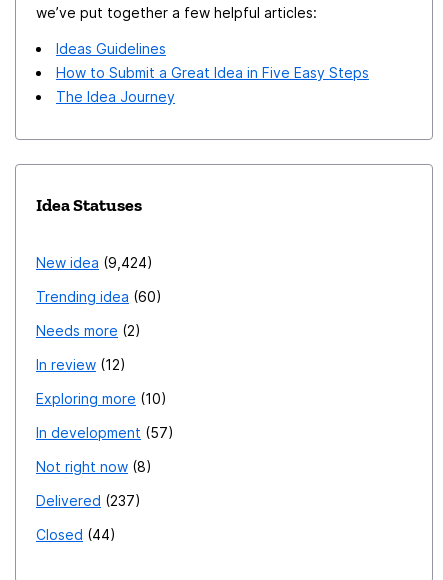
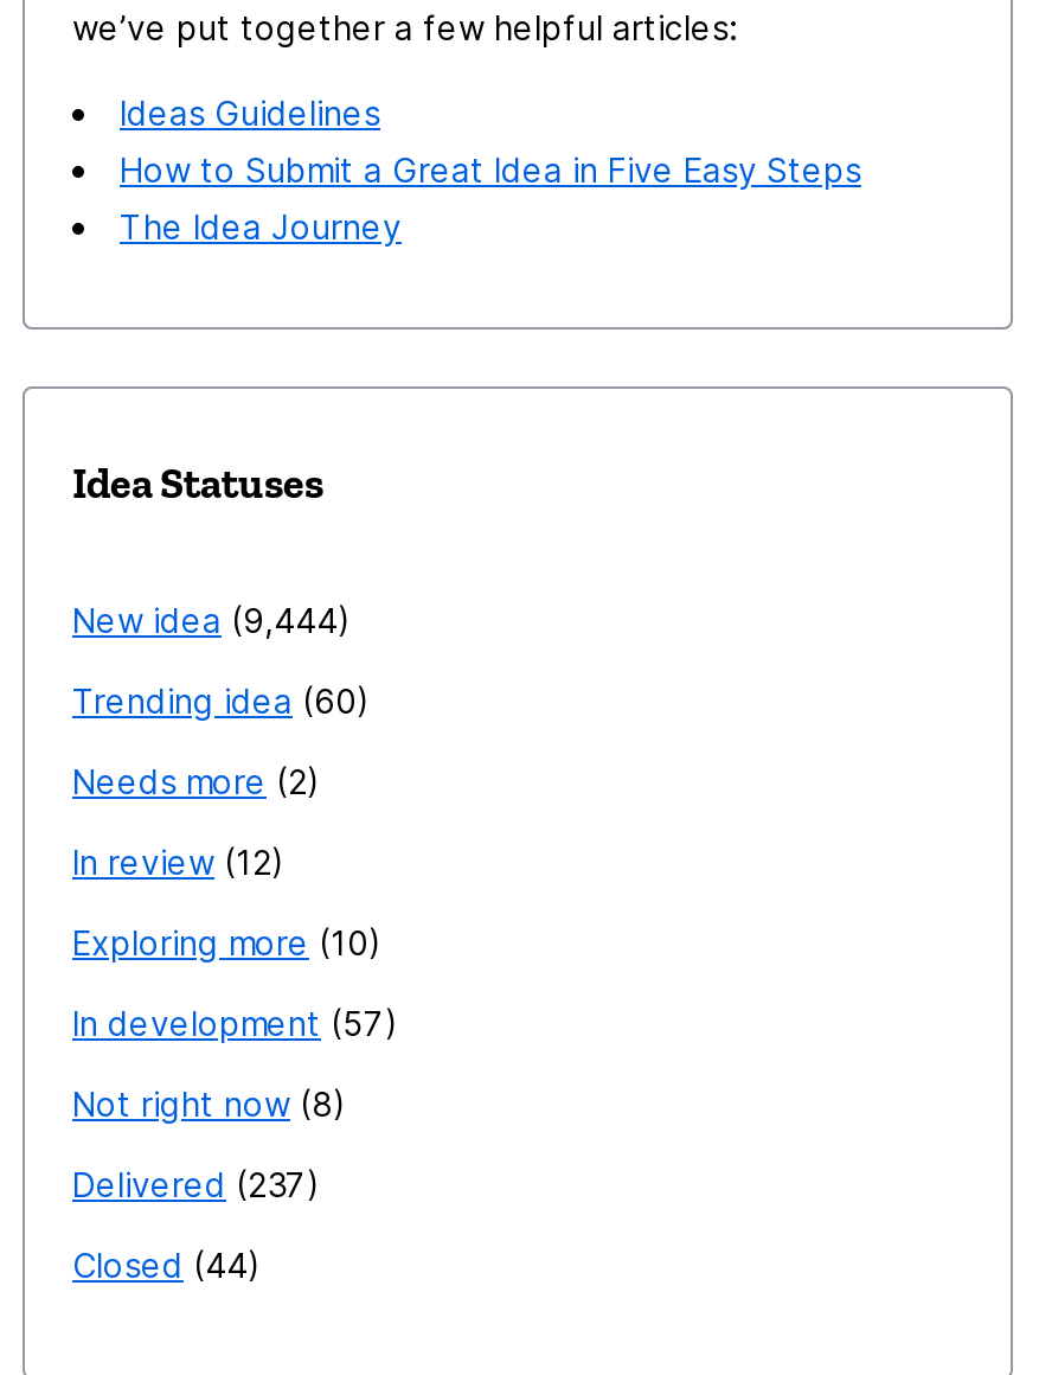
[36,254,147,271] New idea 9,424 -> [72,601,338,642] New idea 9,444

